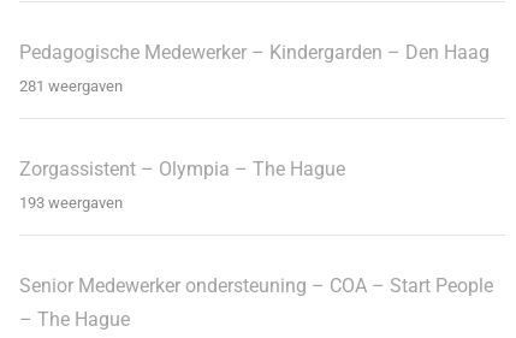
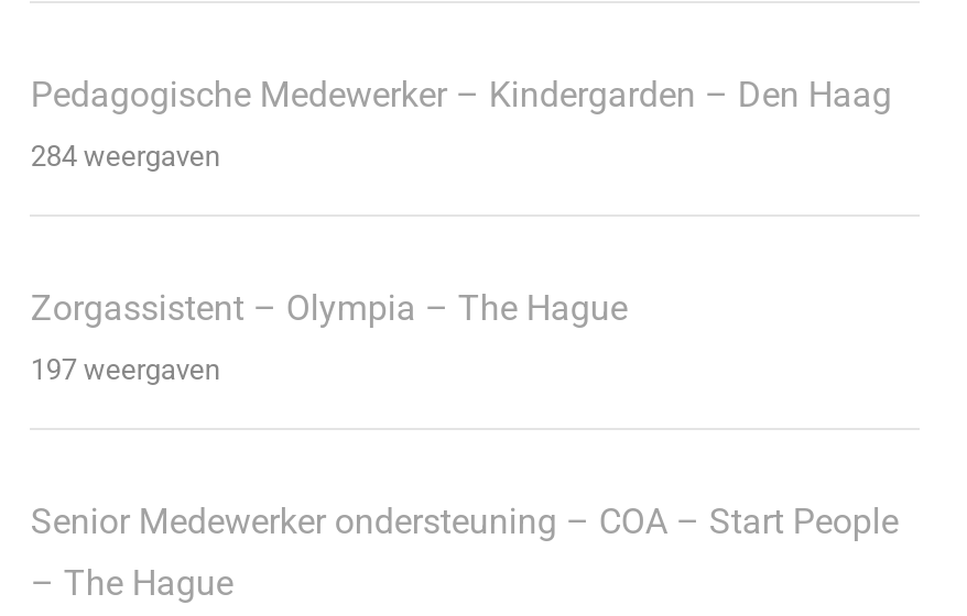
[20,77,123,95] 281 weergaven -> [31,141,220,174] 284 weergaven
[20,194,123,212] 193 weergaven -> [31,354,220,387] 197 weergaven

